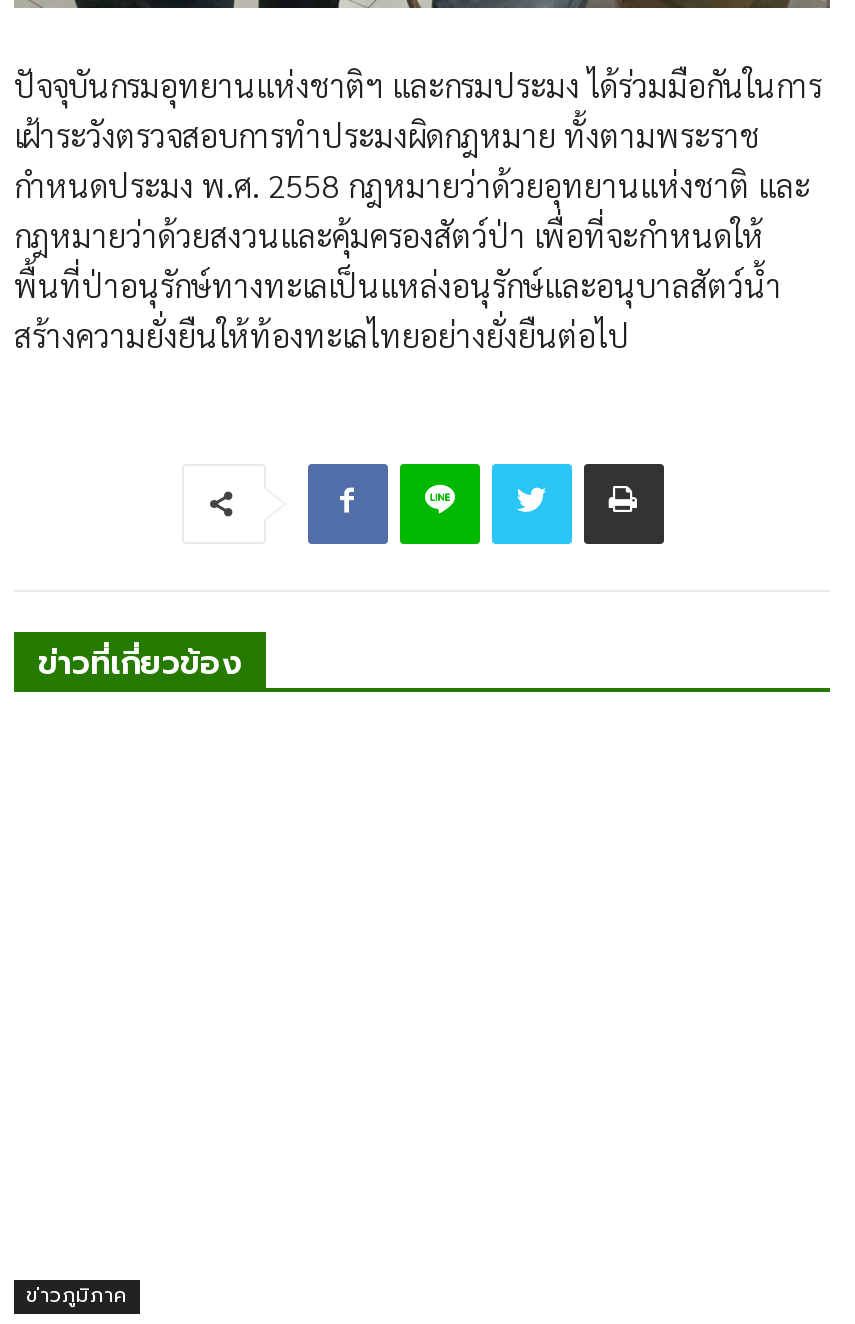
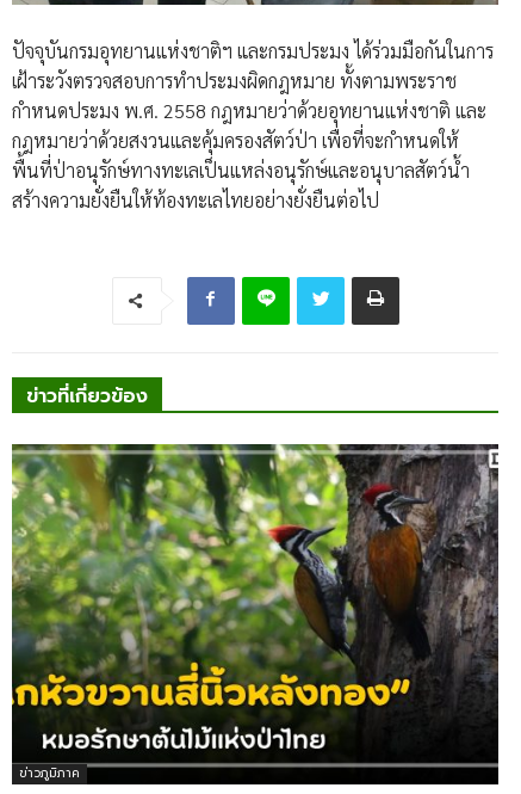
none -> [11,443,500,786] [image]

